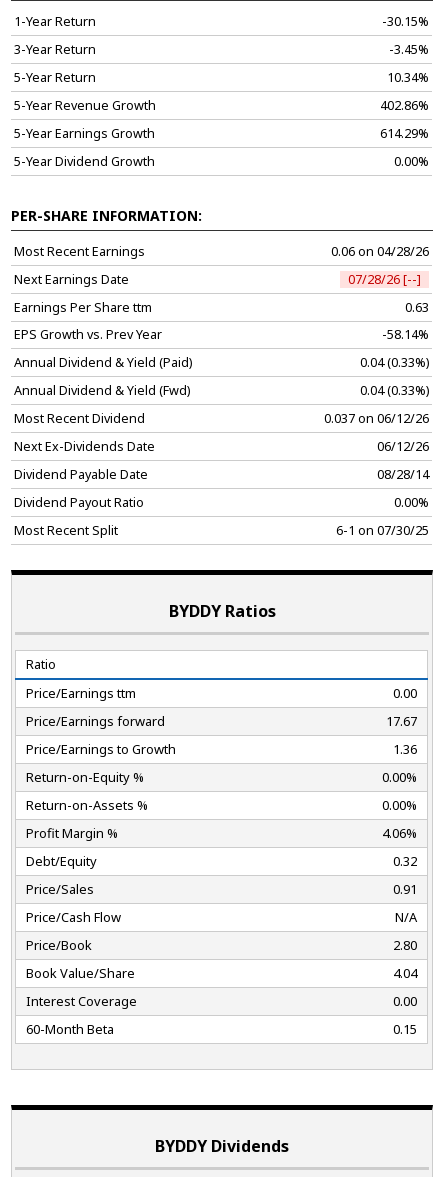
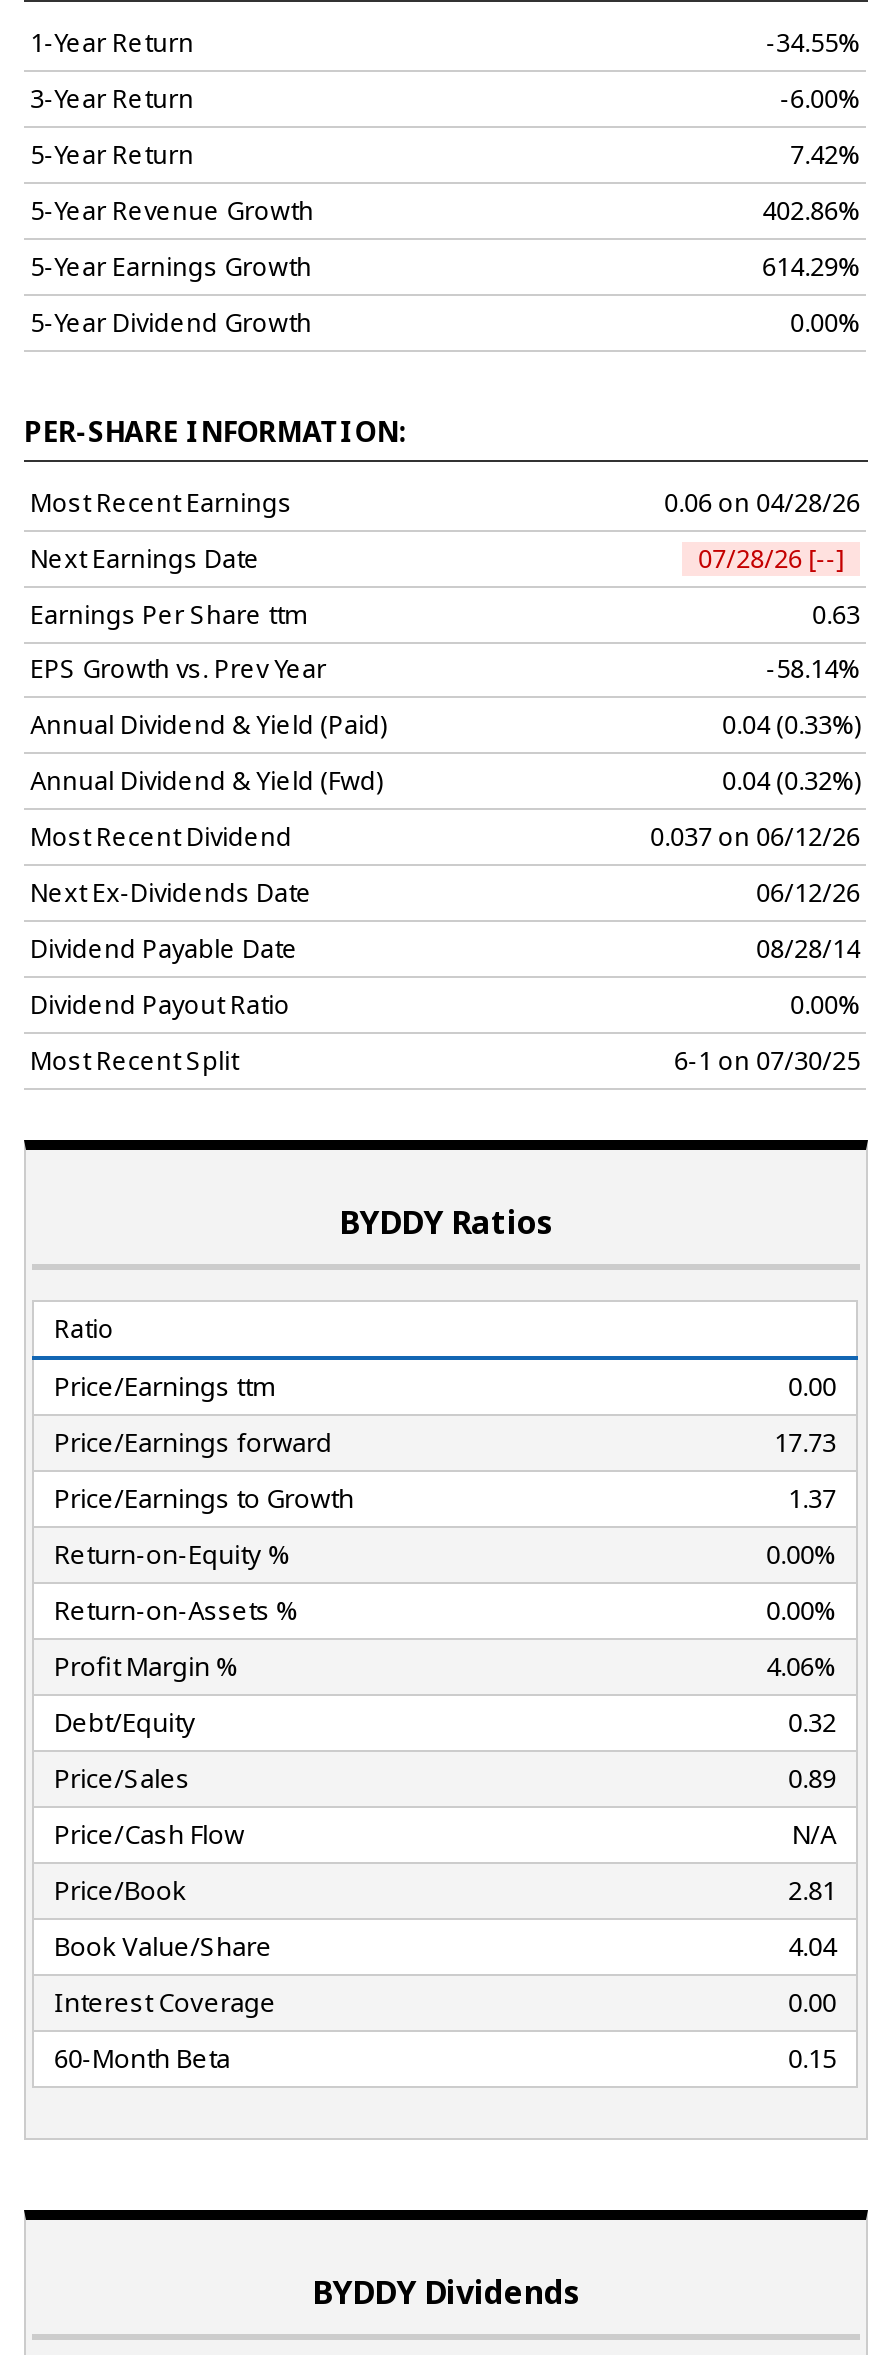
[382,13,429,30] -30.15% -> [766,26,860,60] -34.55%
[389,41,429,58] -3.45% -> [780,82,860,116] -6.00%
[387,69,429,86] 10.34% -> [790,138,860,172] 7.42%
[360,382,429,399] 0.04 (0.33%) -> [722,764,860,798] 0.04 (0.32%)
[386,712,417,730] 17.67 -> [774,1424,836,1460] 17.73
[393,740,417,758] 1.36 -> [788,1480,836,1516] 1.37
[393,880,417,898] 0.91 -> [788,1760,836,1796] 0.89
[393,936,417,954] 2.80 -> [788,1872,836,1908] 2.81

